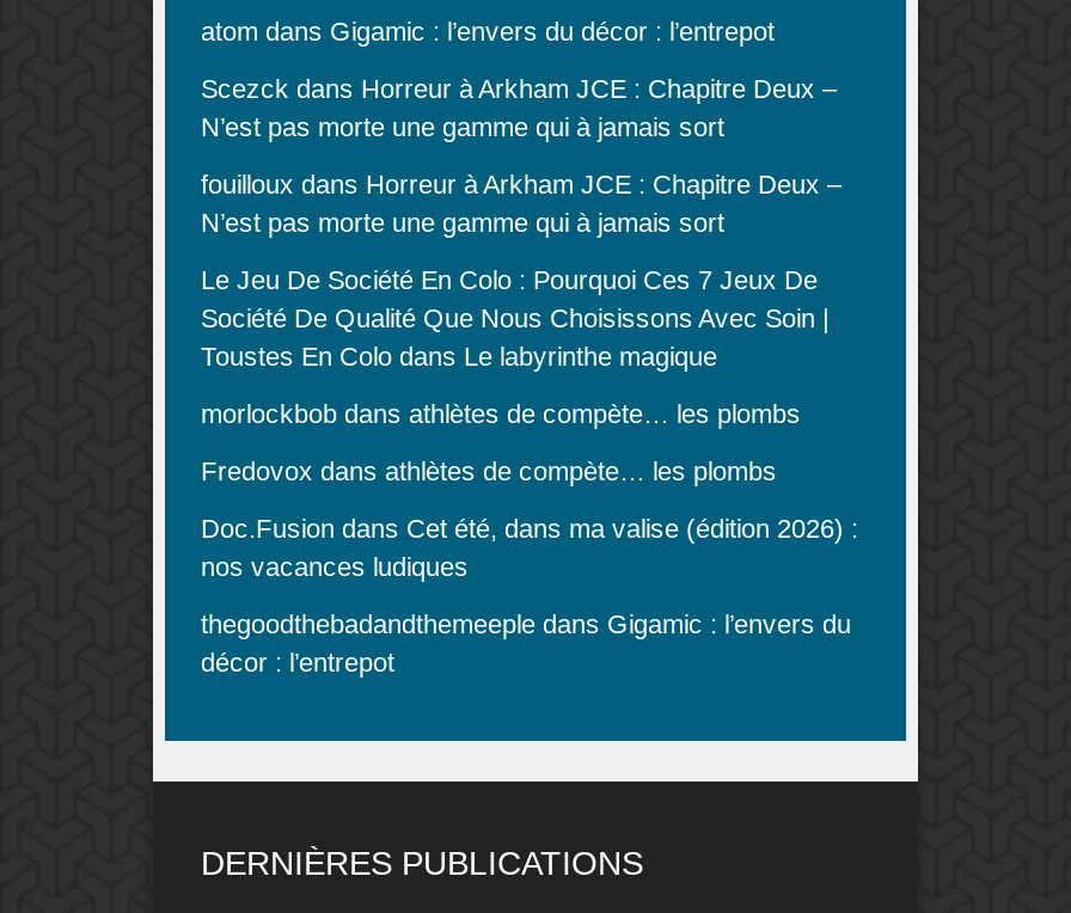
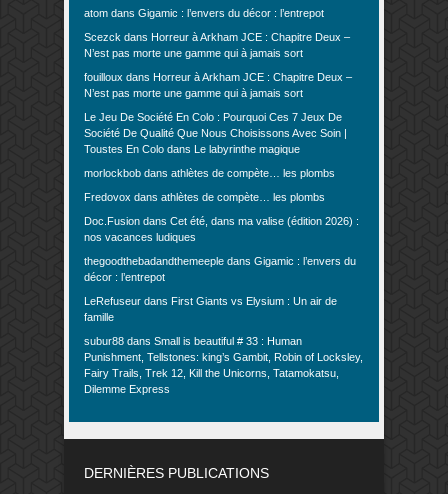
none -> [84,295,363,395] LeRefuseur dans First Giants vs Elysium : Un air de | famille | subur88 dans Small is beautiful # 33 : Human | Punishment, Tellstones: king’s Gambit, Robin of Locksley, | Fairy Trails, Trek 12, Kill the Unicorns, Tatamokatsu, | Dilemme Express

